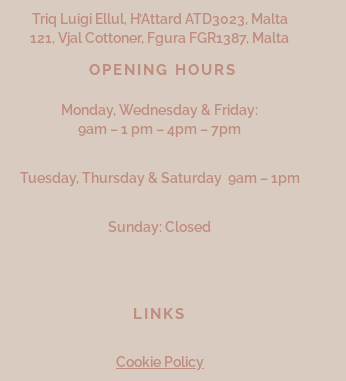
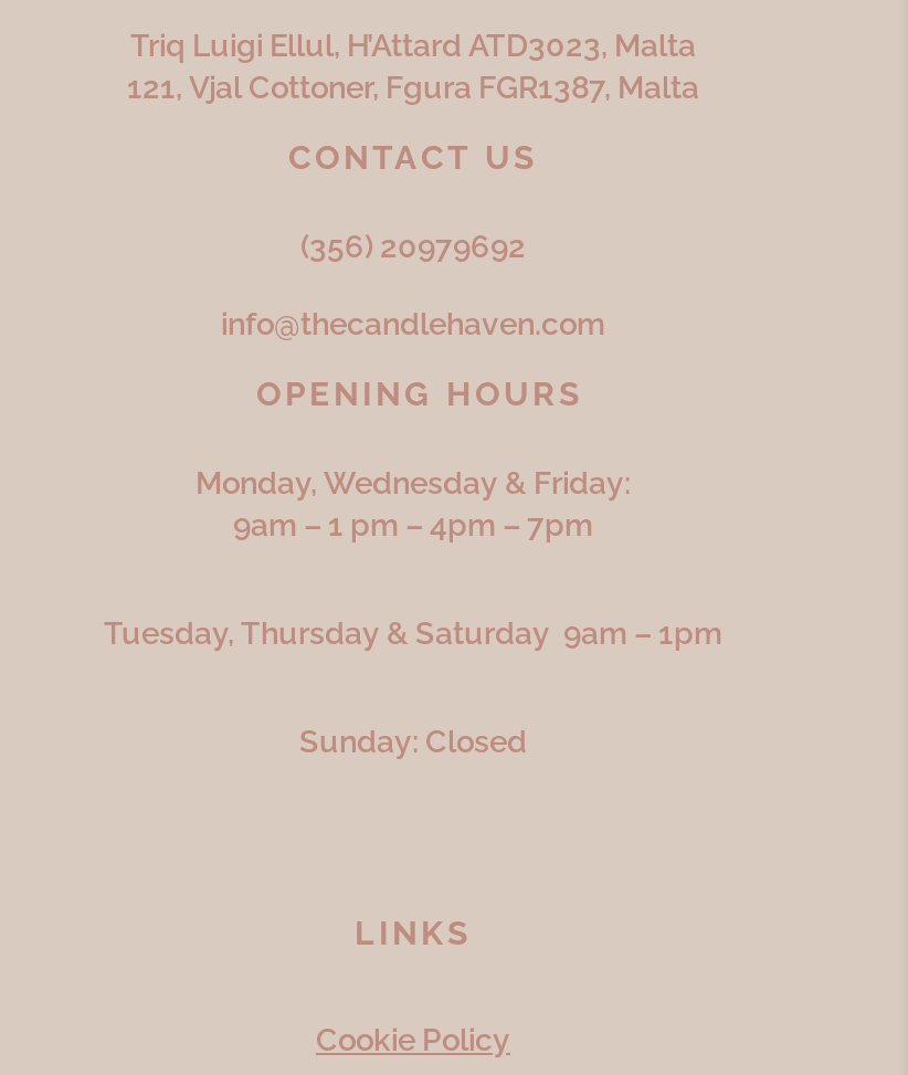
none -> [221,137,605,341] CONTACT US | (356) 20979692 | info@thecandlehaven.com

